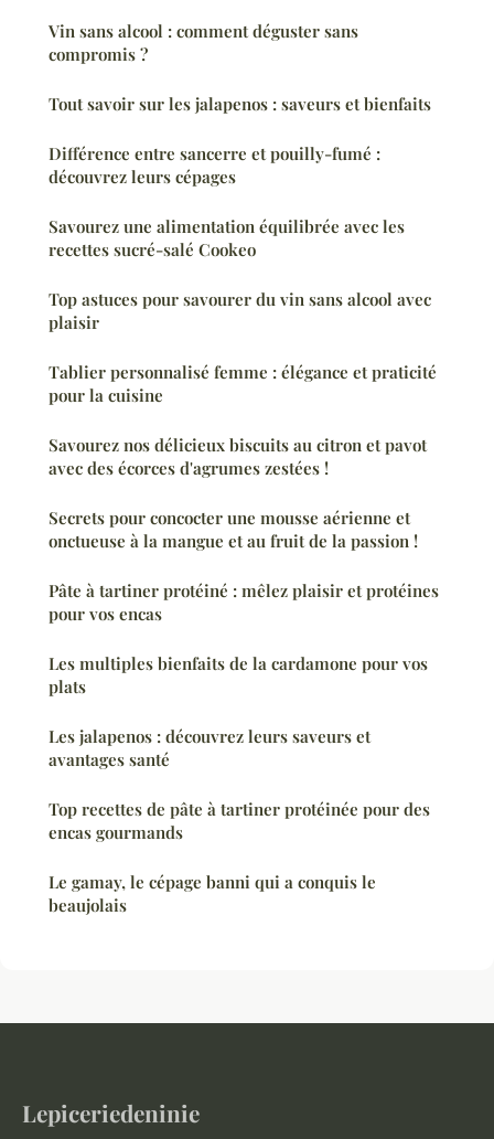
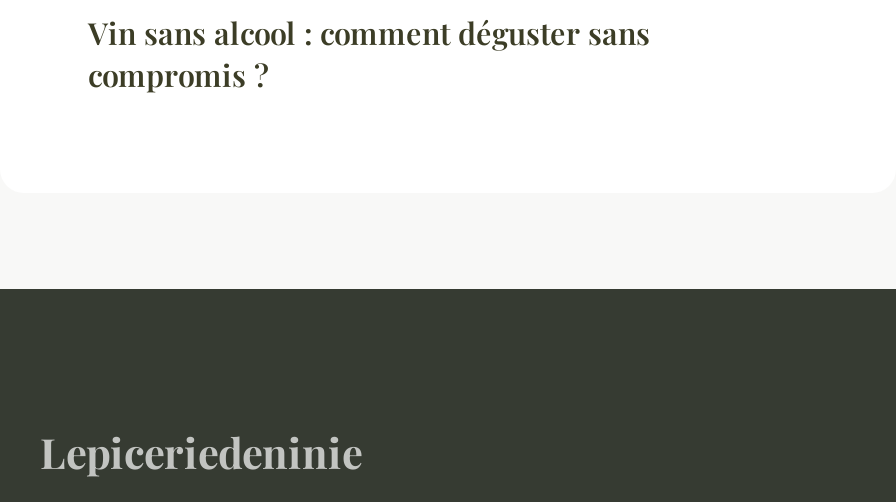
[49,92,439,916] Tout savoir sur les jalapenos : saveurs et bienfaits | Différence entre sancerre et pouilly-fumé : | découvrez leurs cépages | Savourez une alimentation équilibrée avec les | recettes sucré-salé Cookeo | Top astuces pour savourer du vin sans alcool avec | plaisir | Tablier personnalisé femme : élégance et praticité | pour la cuisine | Savourez nos délicieux biscuits au citron et pavot | avec des écorces d'agrumes zestées ! | Secrets pour concocter une mousse aérienne et | onctueuse à la mangue et au fruit de la passion ! | Pâte à tartiner protéiné : mêlez plaisir et protéines | pour vos encas | Les multiples bienfaits de la cardamone pour vos | plats | Les jalapenos : découvrez leurs saveurs et | avantages santé | Top recettes de pâte à tartiner protéinée pour des | encas gourmands | Le gamay, le cépage banni qui a conquis le | beaujolais -> none

